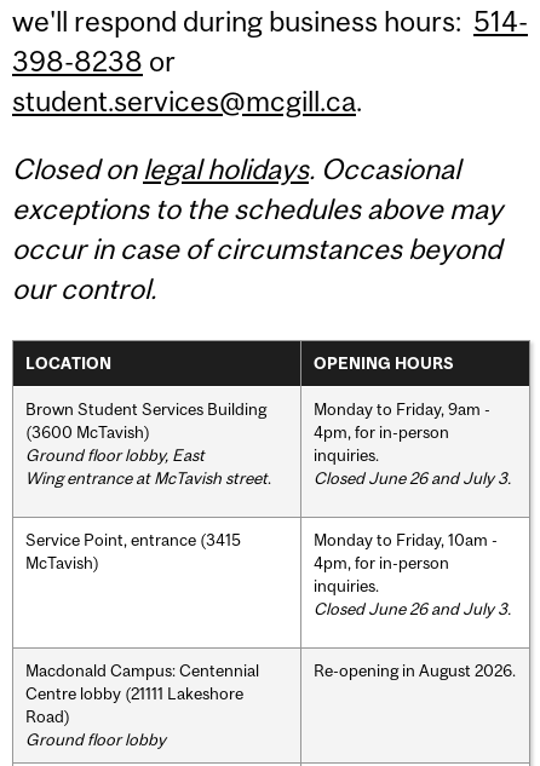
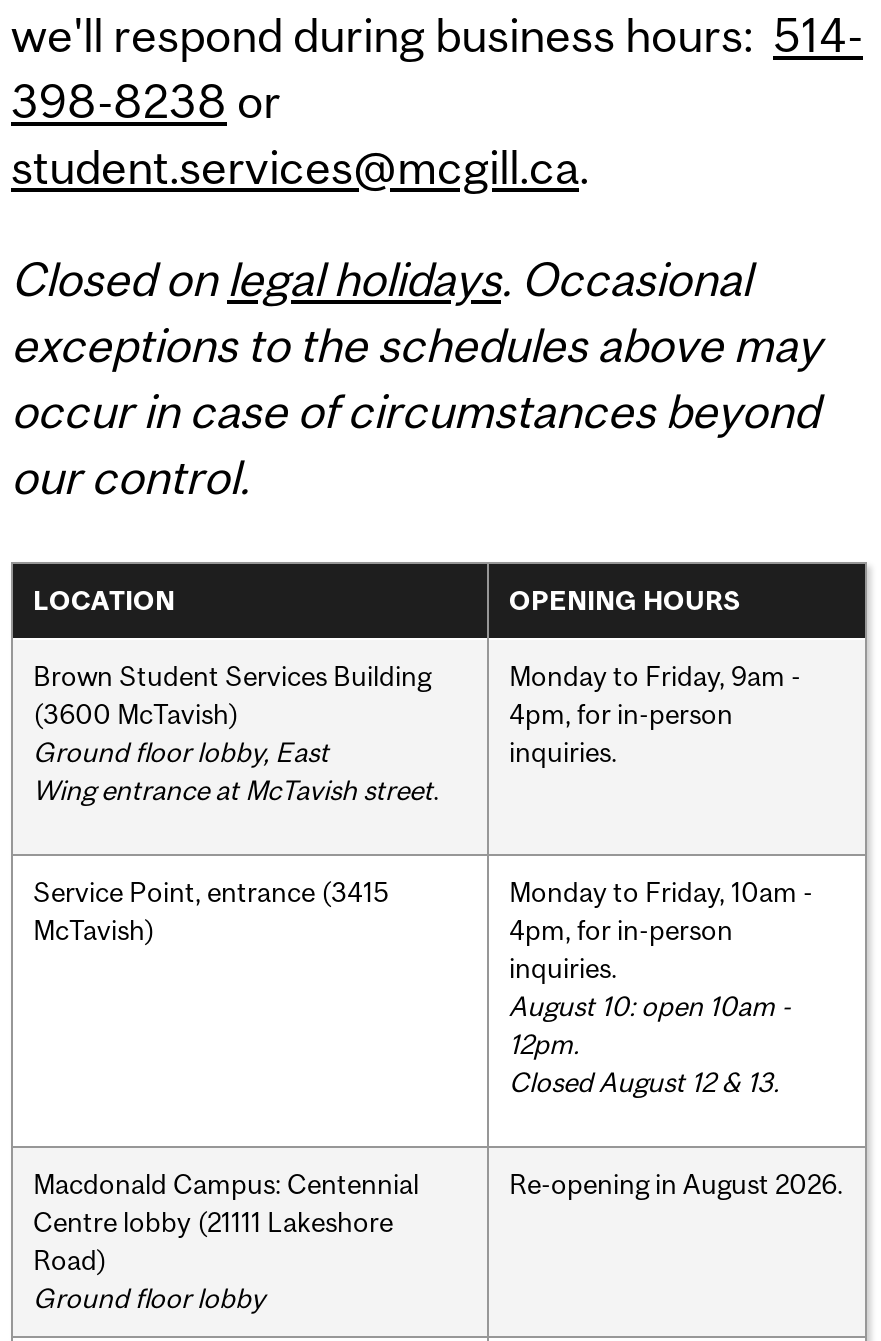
[314,468,511,487] Closed June 26 and July 3. -> none
[314,599,511,618] Closed June 26 and July 3. -> [509,989,791,1097] August 10: open 10am - | 12pm. | Closed August 12 & 13.

